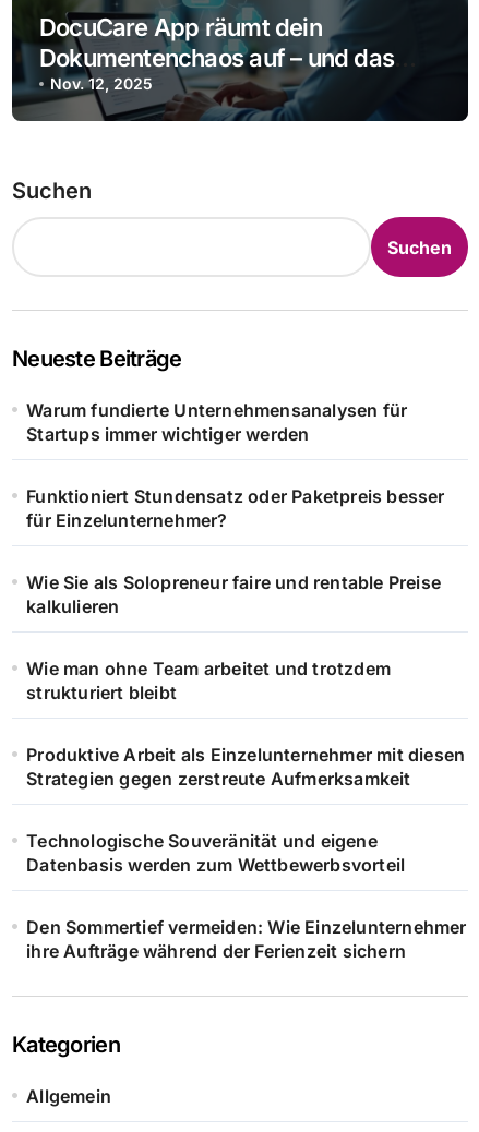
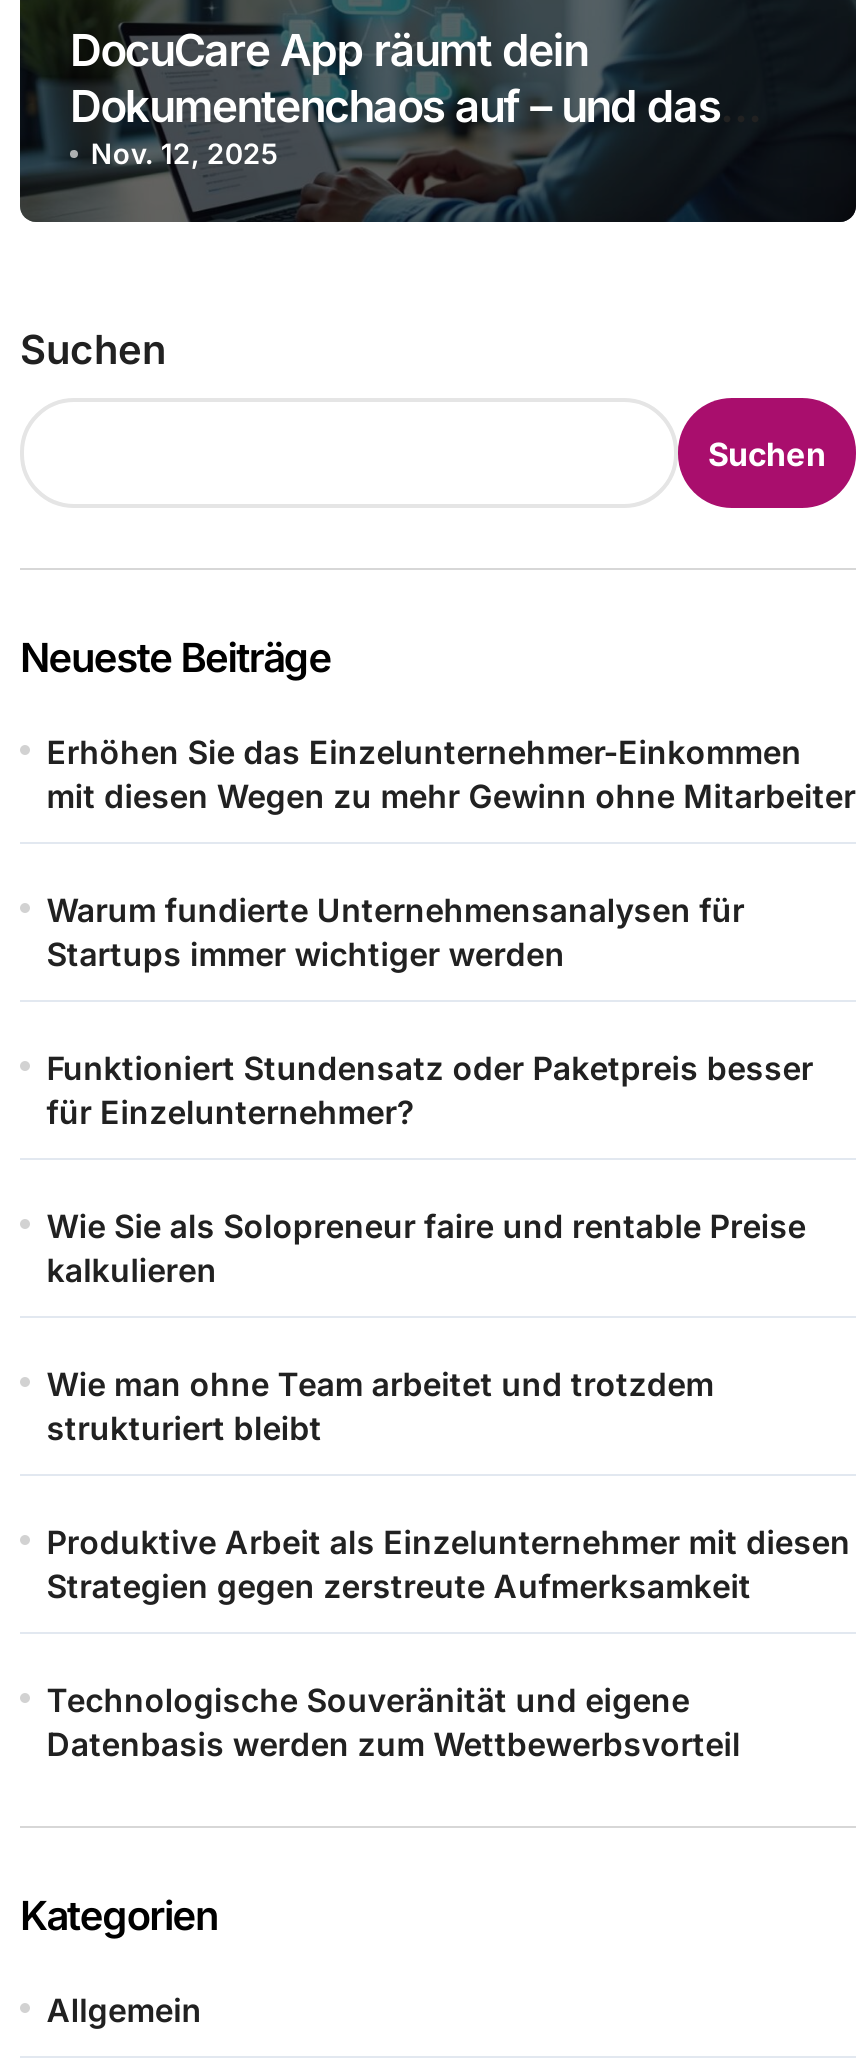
none -> [46,732,856,816] Erhöhen Sie das Einzelunternehmer-Einkommen | mit diesen Wegen zu mehr Gewinn ohne Mitarbeiter
moved [26,399,465,876] -> [46,890,850,1764]: Warum fundierte Unternehmensanalysen für | Startups immer wichtiger werden | Funktioniert Stundensatz oder Paketpreis besser | ... | Technologische Souveränität und eigene | Datenbasis werden zum Wettbewerbsvorteil
[26,916,467,962] Den Sommertief vermeiden: Wie Einzelunternehmer | ihre Aufträge während der Ferienzeit sichern -> none

